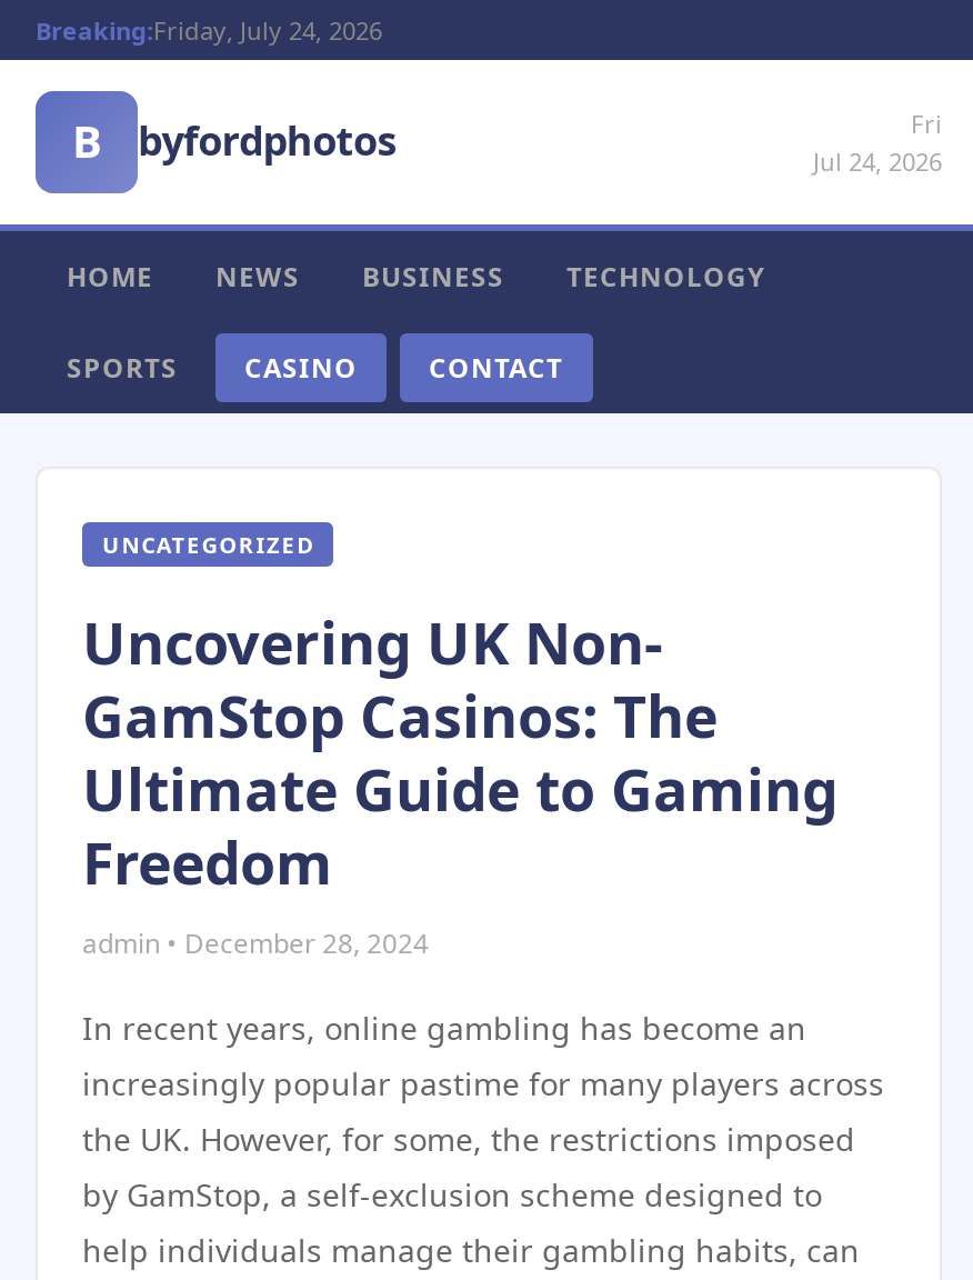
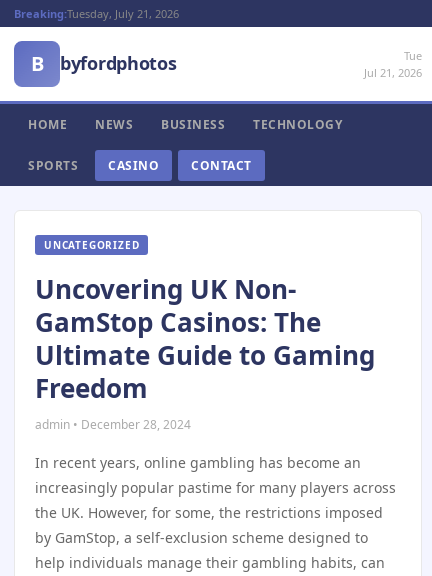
[36,13,382,47] Breaking:Friday, July 24, 2026 -> [14,6,179,21] Breaking:Tuesday, July 21, 2026
[813,107,942,178] Fri | Jul 24, 2026 -> [364,48,422,80] Tue | Jul 21, 2026

